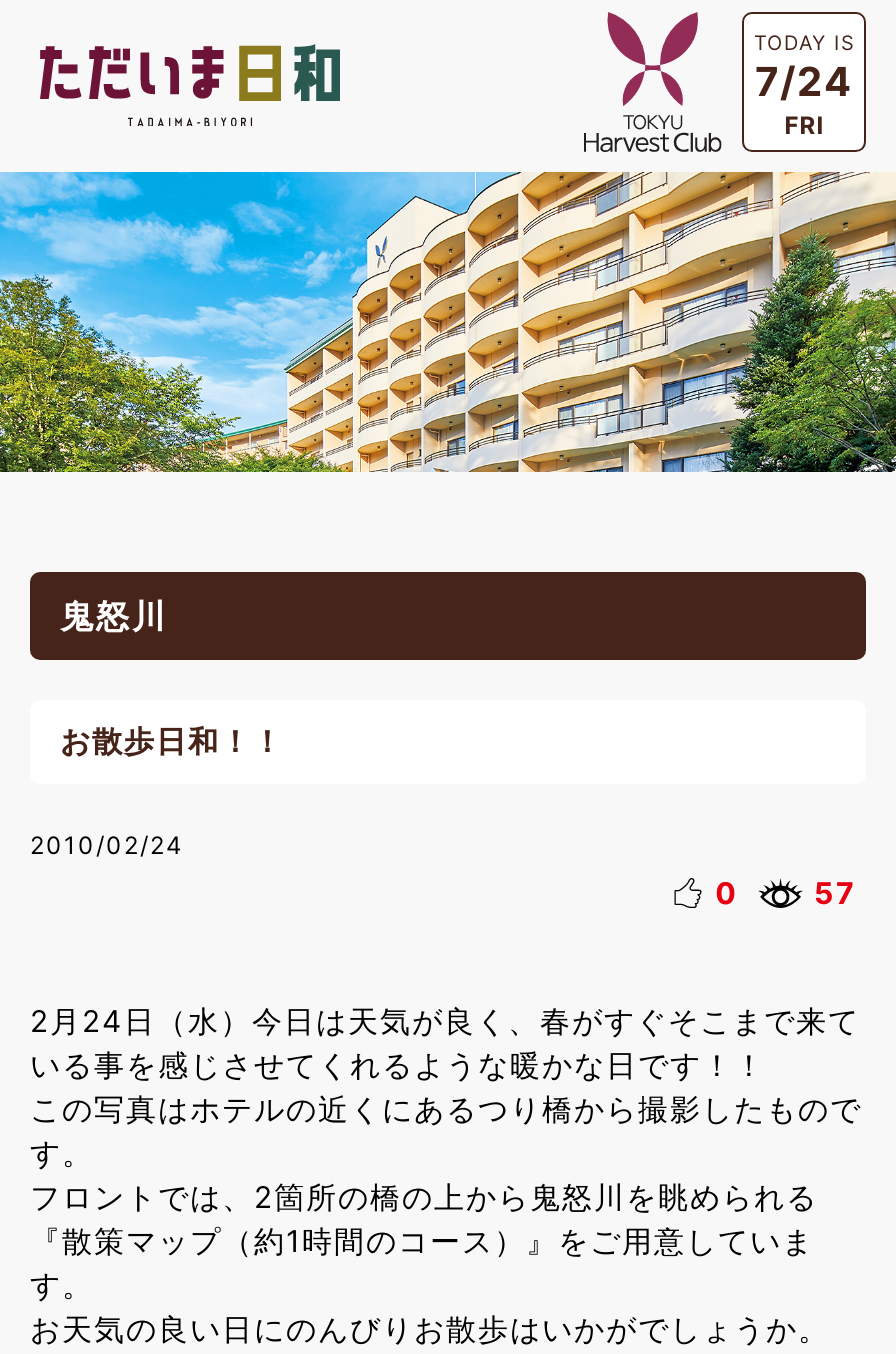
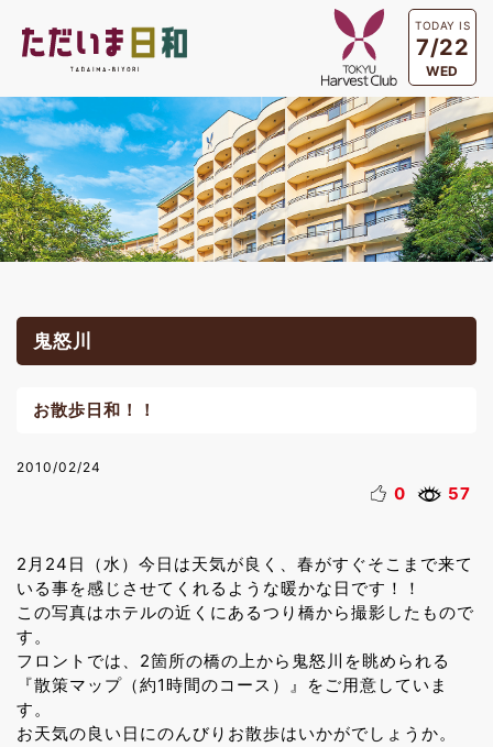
[755,58,853,140] 7/24 | FRI -> [416,34,469,79] 7/22 | WED

